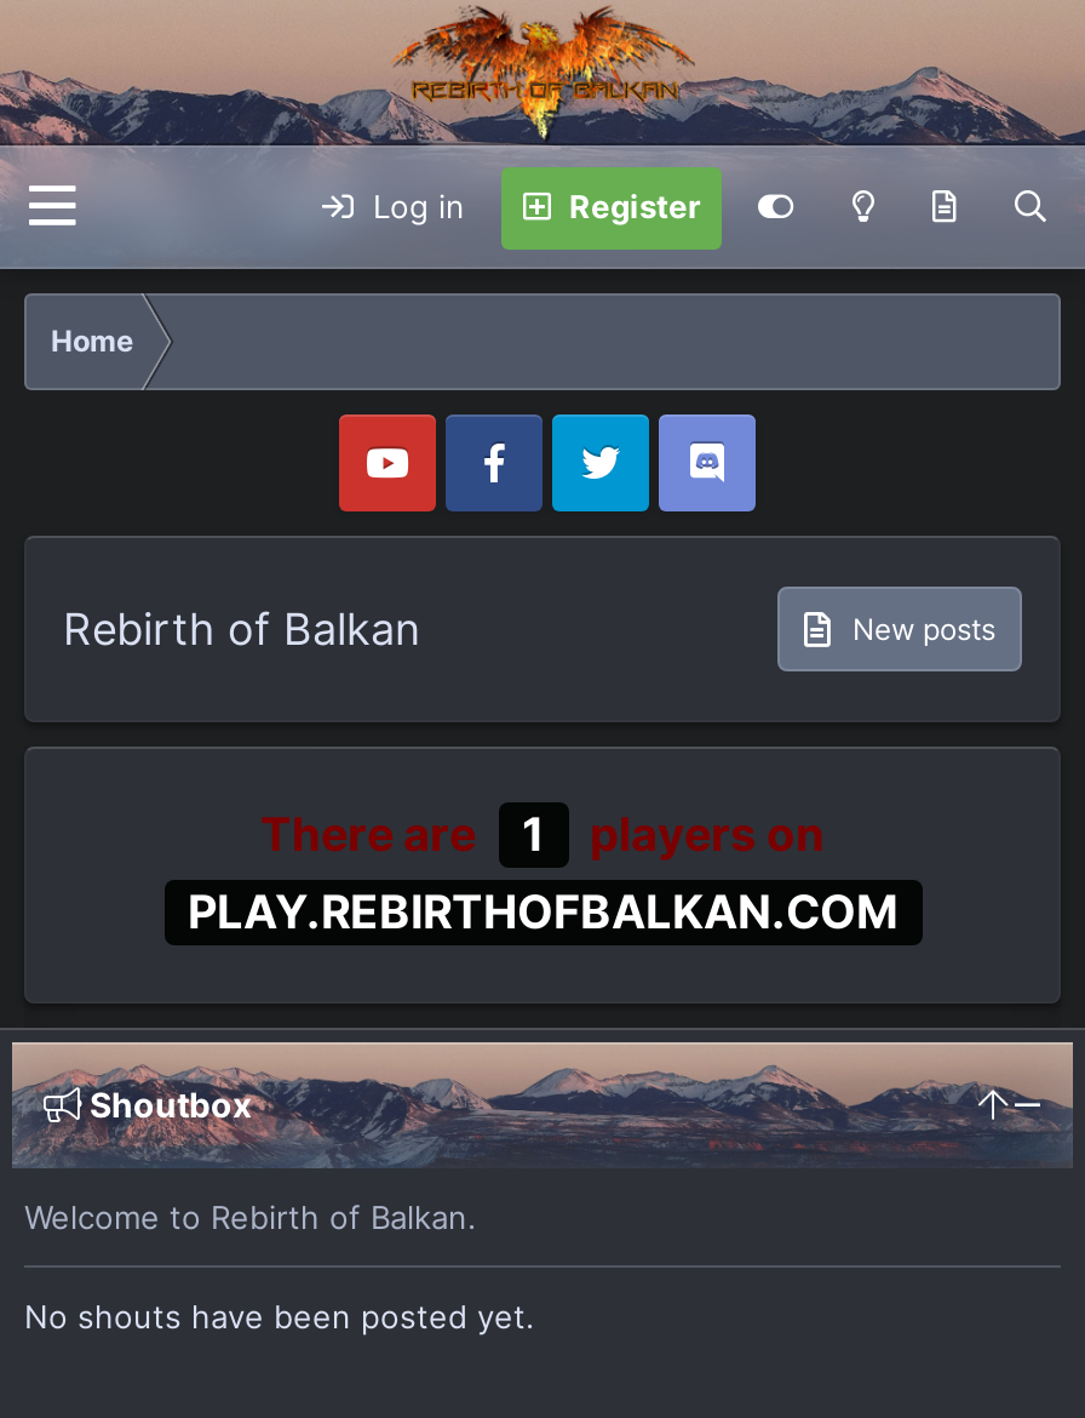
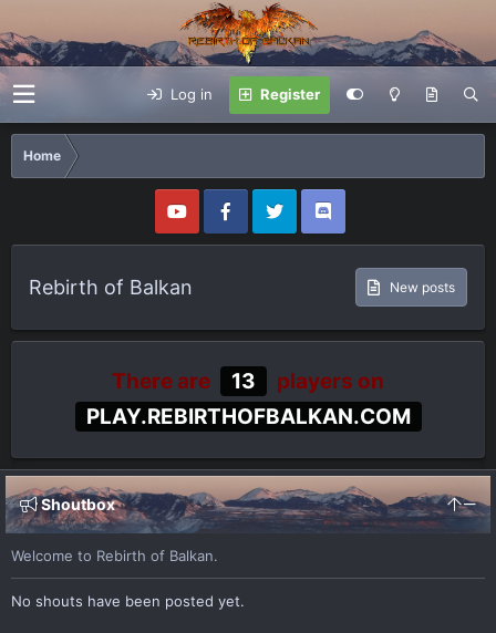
[522,807,544,863] 1 -> [231,369,256,394] 13

